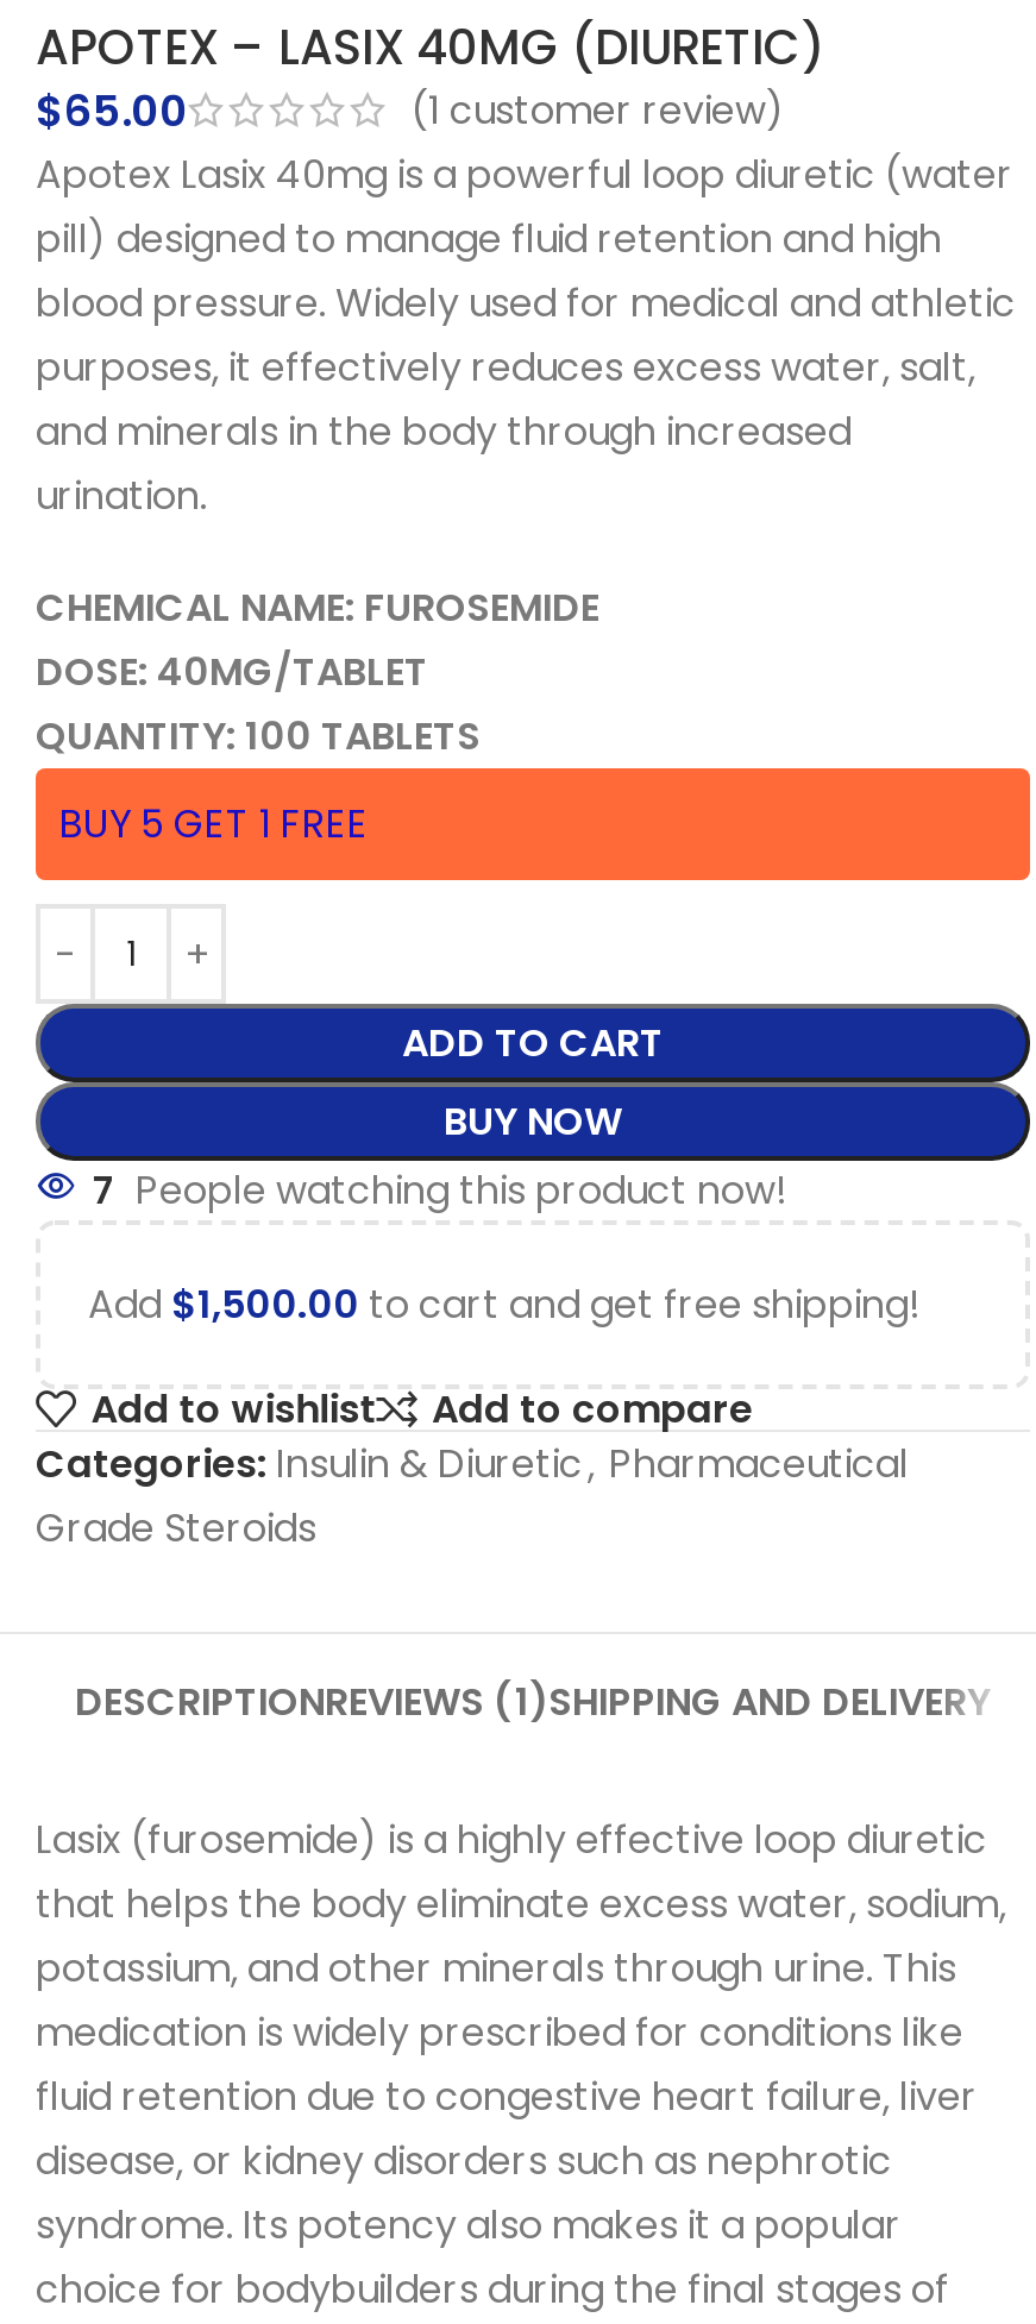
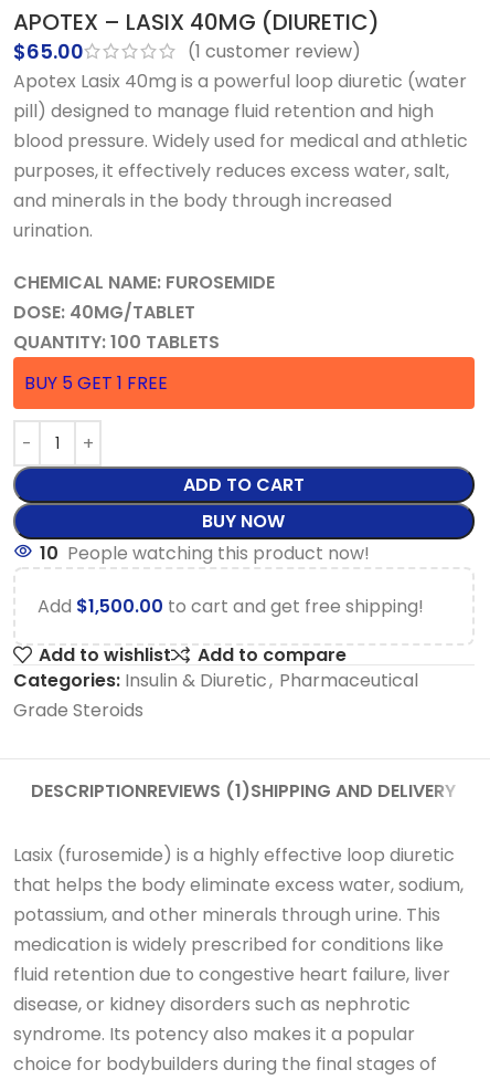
[93,1164,787,1219] 7 People watching this product now! -> [40,541,370,566] 10 People watching this product now!

